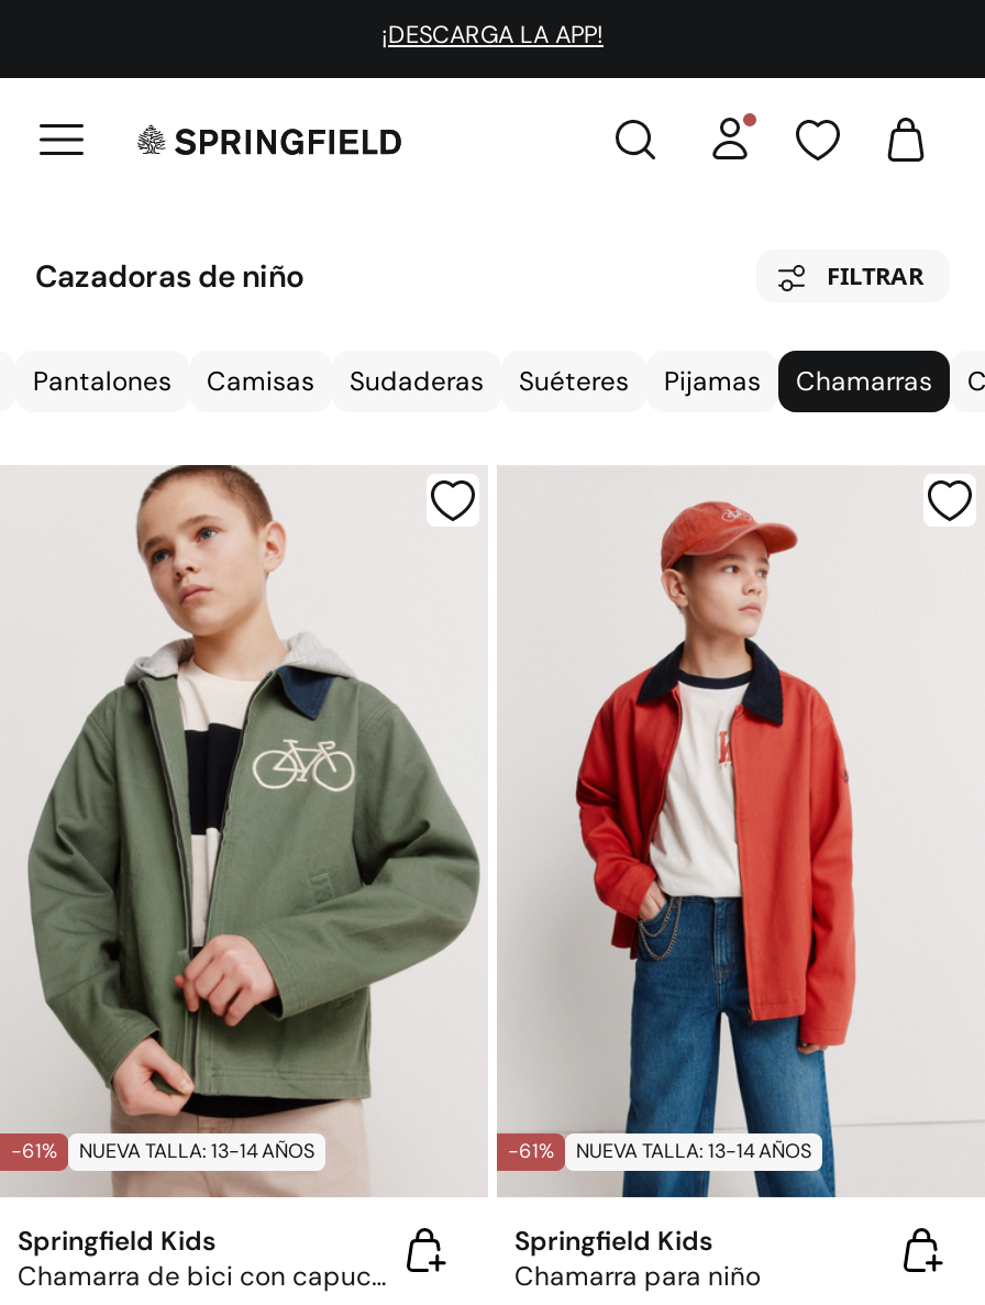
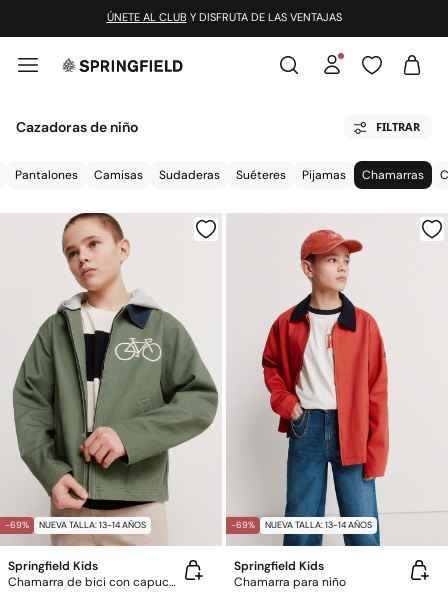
[381,19,604,49] ¡DESCARGA LA APP! -> [106,10,341,24] ÚNETE AL CLUB Y DISFRUTA DE LAS VENTAJAS
[11,1138,314,1164] -61% NUEVA TALLA: 13-14 AÑOS -> [5,519,146,531] -69% NUEVA TALLA: 13-14 AÑOS
[508,1138,811,1164] -61% NUEVA TALLA: 13-14 AÑOS -> [231,519,372,531] -69% NUEVA TALLA: 13-14 AÑOS

